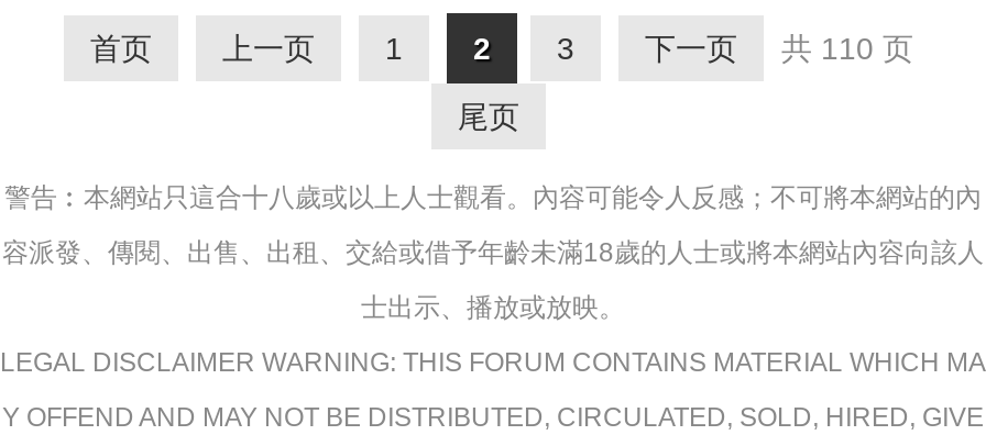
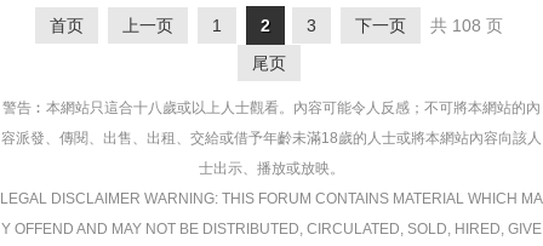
[90,31,922,66] 首页 上一页 1 2 3 下一页 共 110 页 -> [50,16,508,35] 首页 上一页 1 2 3 下一页 共 108 页

